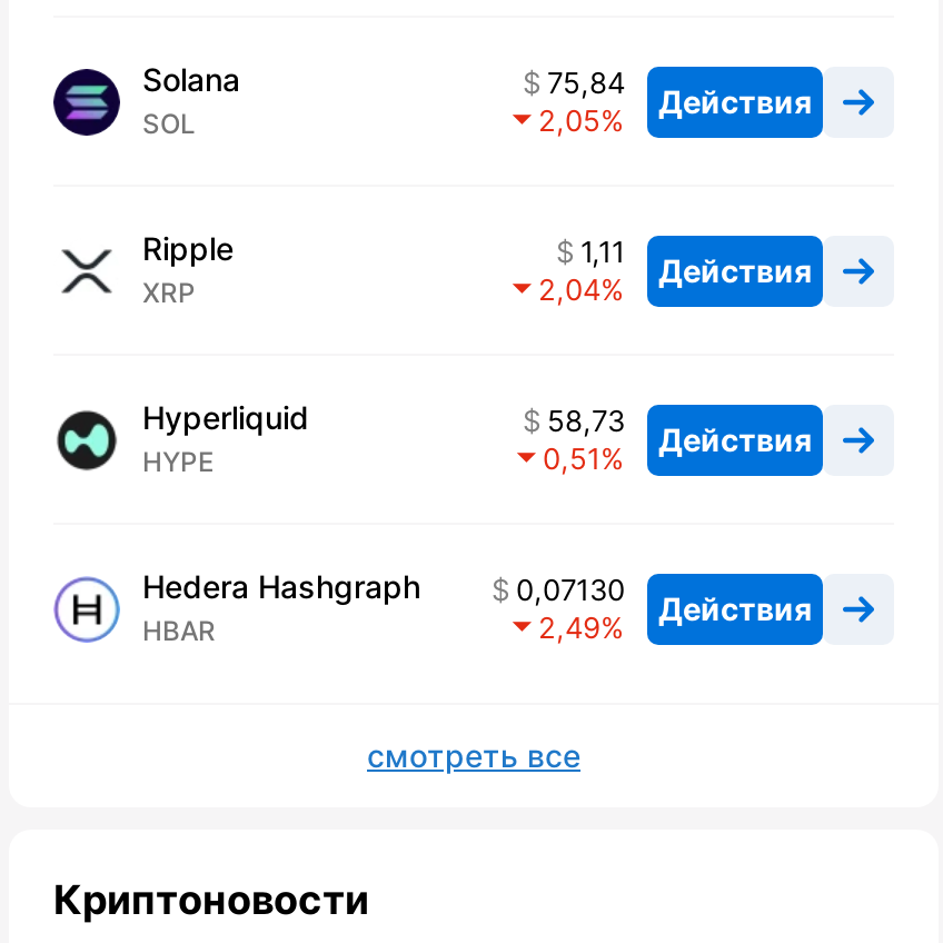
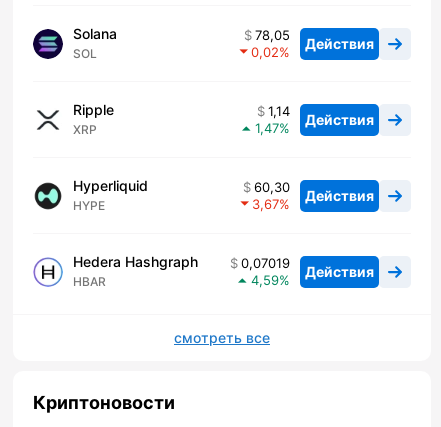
[547,65,812,120] 75,84 Действия -> [255,27,374,52] 78,05 Действия
[538,103,600,139] 2,05 -> [251,44,279,60] 0,02
[580,234,812,289] 1,11 Действия -> [268,103,374,128] 1,14 Действия
[538,272,600,308] 2,04 -> [255,120,279,136] 1,47
[547,403,812,458] 58,73 Действия -> [254,179,374,204] 60,30 Действия
[543,441,600,477] 0,51 -> [252,196,279,212] 3,67
[516,572,812,627] 0,07130 Действия -> [241,255,374,280] 0,07019 Действия
[538,610,600,646] 2,49 -> [251,272,279,288] 4,59

